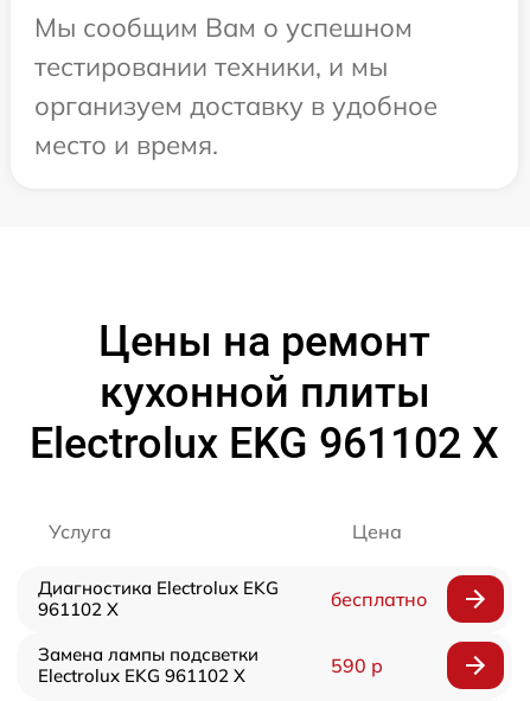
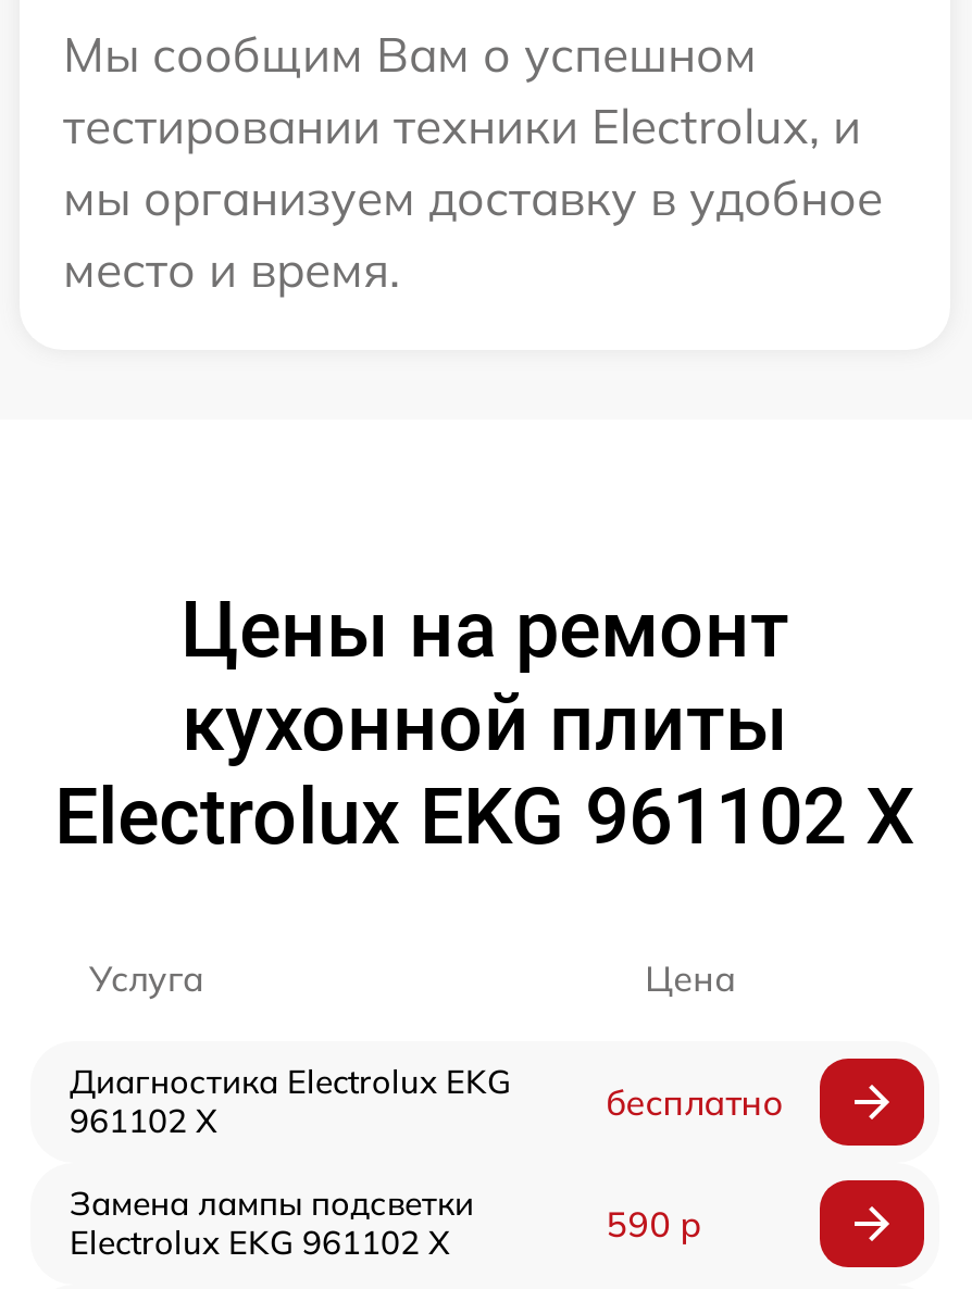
[34,50,438,123] тестировании техники, и мы | организуем доставку в удобное -> [63,97,883,229] тестировании техники Electrolux, и | мы организуем доставку в удобное

